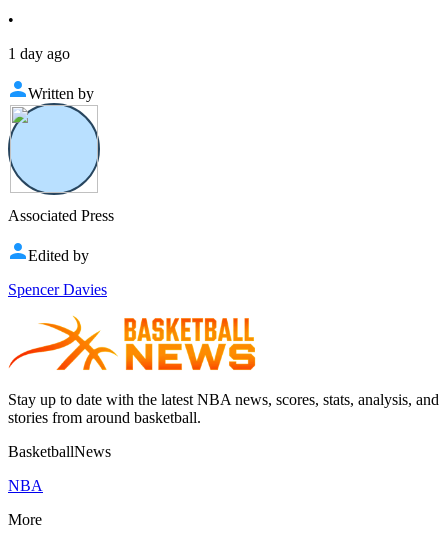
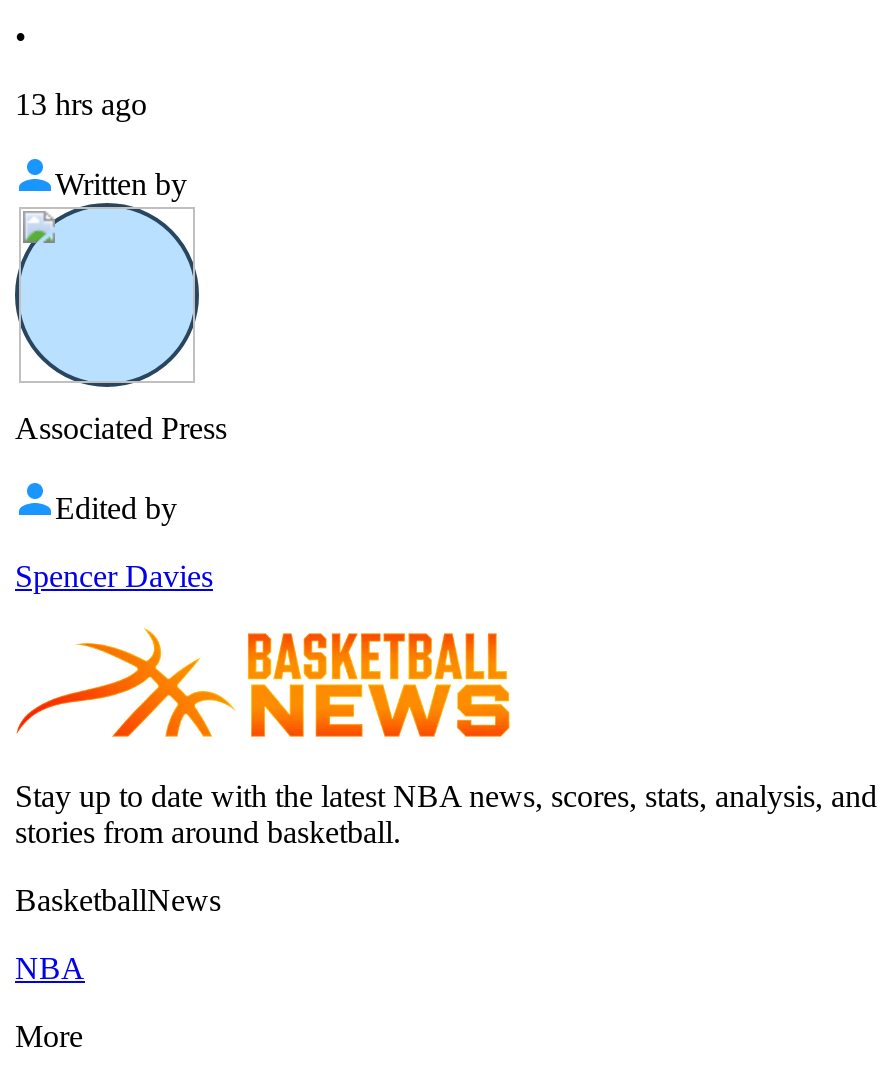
[8,45,70,62] 1 day ago -> [15,87,147,121] 13 hrs ago

